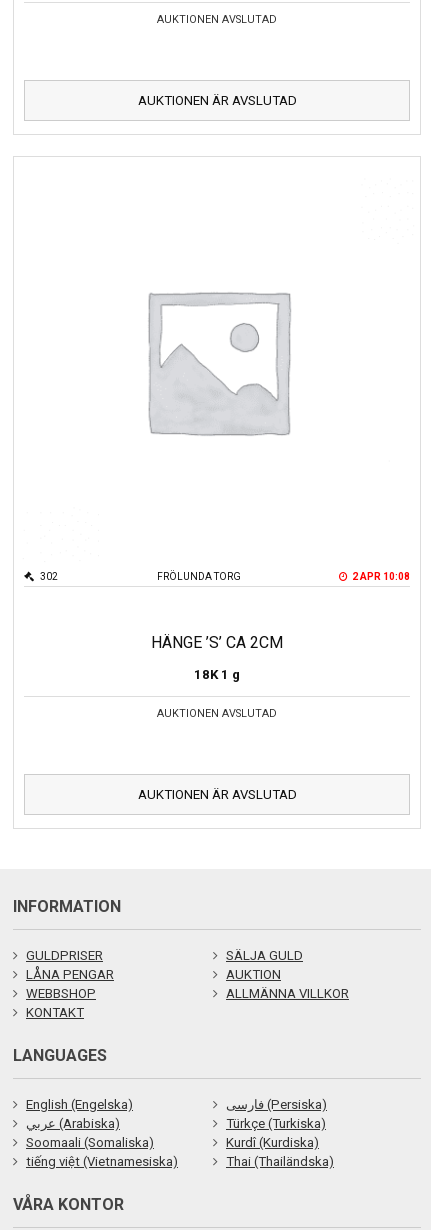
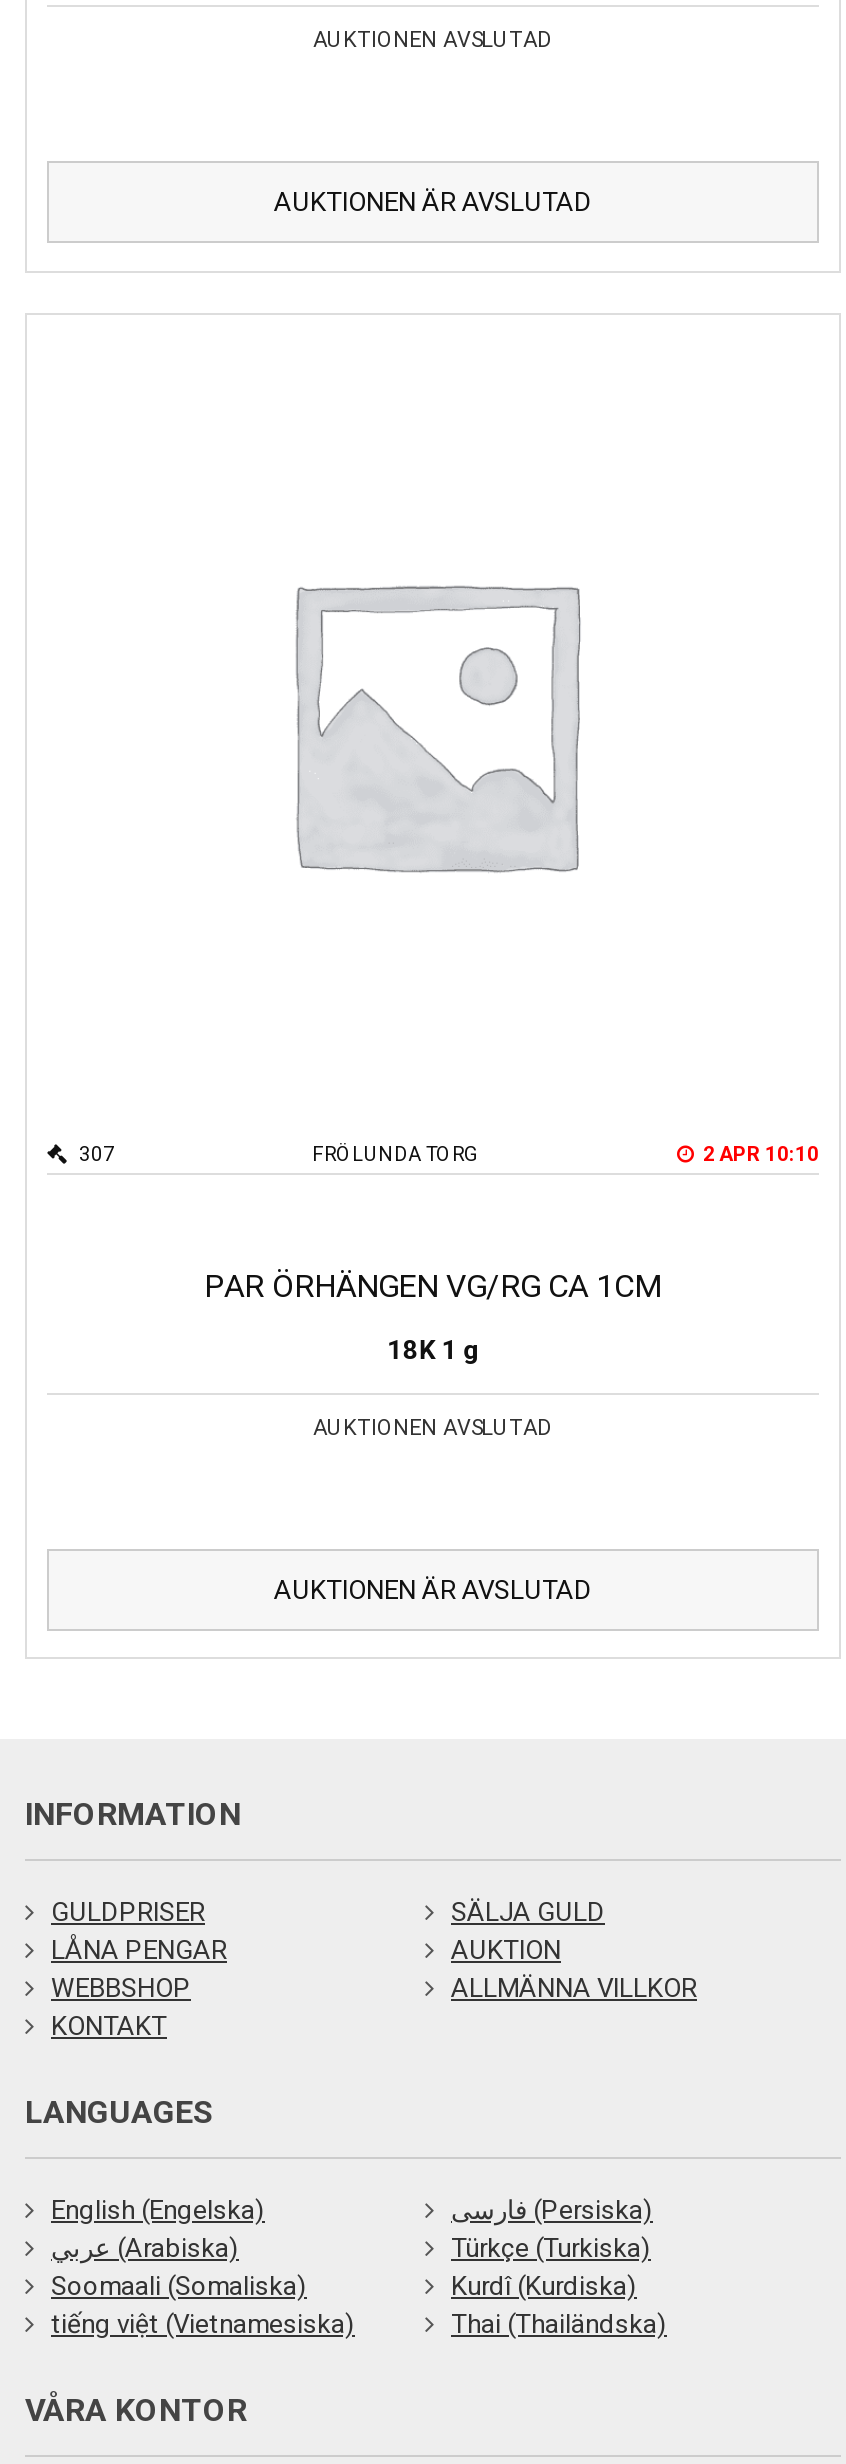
[40,570,410,581] 302 | 2 APR 10:08 -> [79,1142,819,1164] 307 | 2 APR 10:10
[151,632,283,651] HÄNGE ’S’ CA 2CM -> [204,1266,662,1304] PAR ÖRHÄNGEN VG/RG CA 1CM

